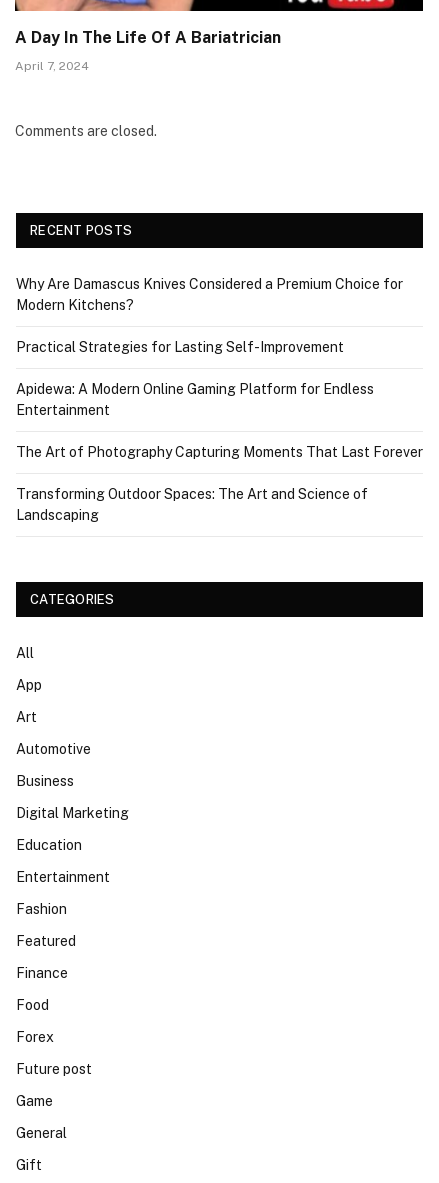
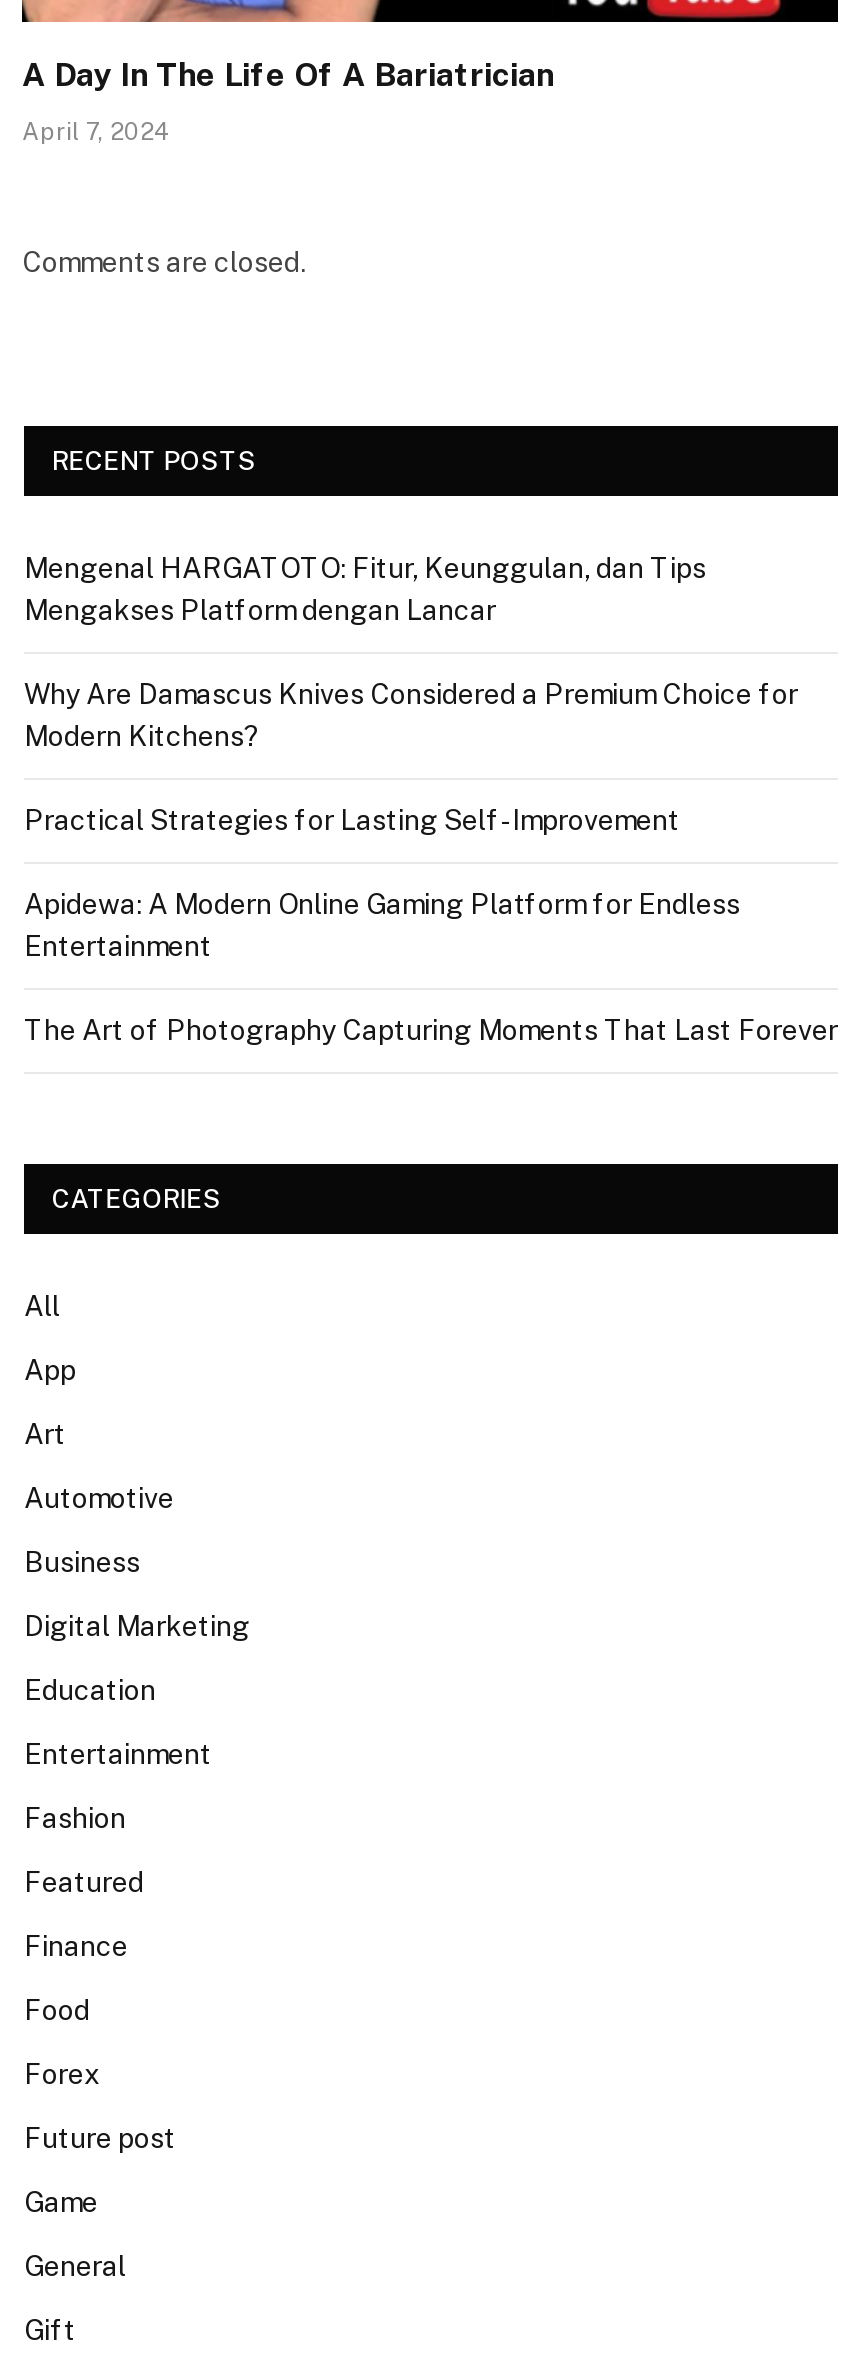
none -> [24,551,706,625] Mengenal HARGATOTO: Fitur, Keunggulan, dan Tips | Mengakses Platform dengan Lancar
moved [16,276,423,460] -> [24,677,838,1045]: Why Are Damascus Knives Considered a Premium Choice for | Modern Kitchens? | Practical Strategies for Lasting Self-Improvement | Apidewa: A Modern Online Gaming Platform for Endless | Entertainment | The Art of Photography Capturing Moments That Last Forever
[16,486,368,523] Transforming Outdoor Spaces: The Art and Science of | Landscaping -> none

